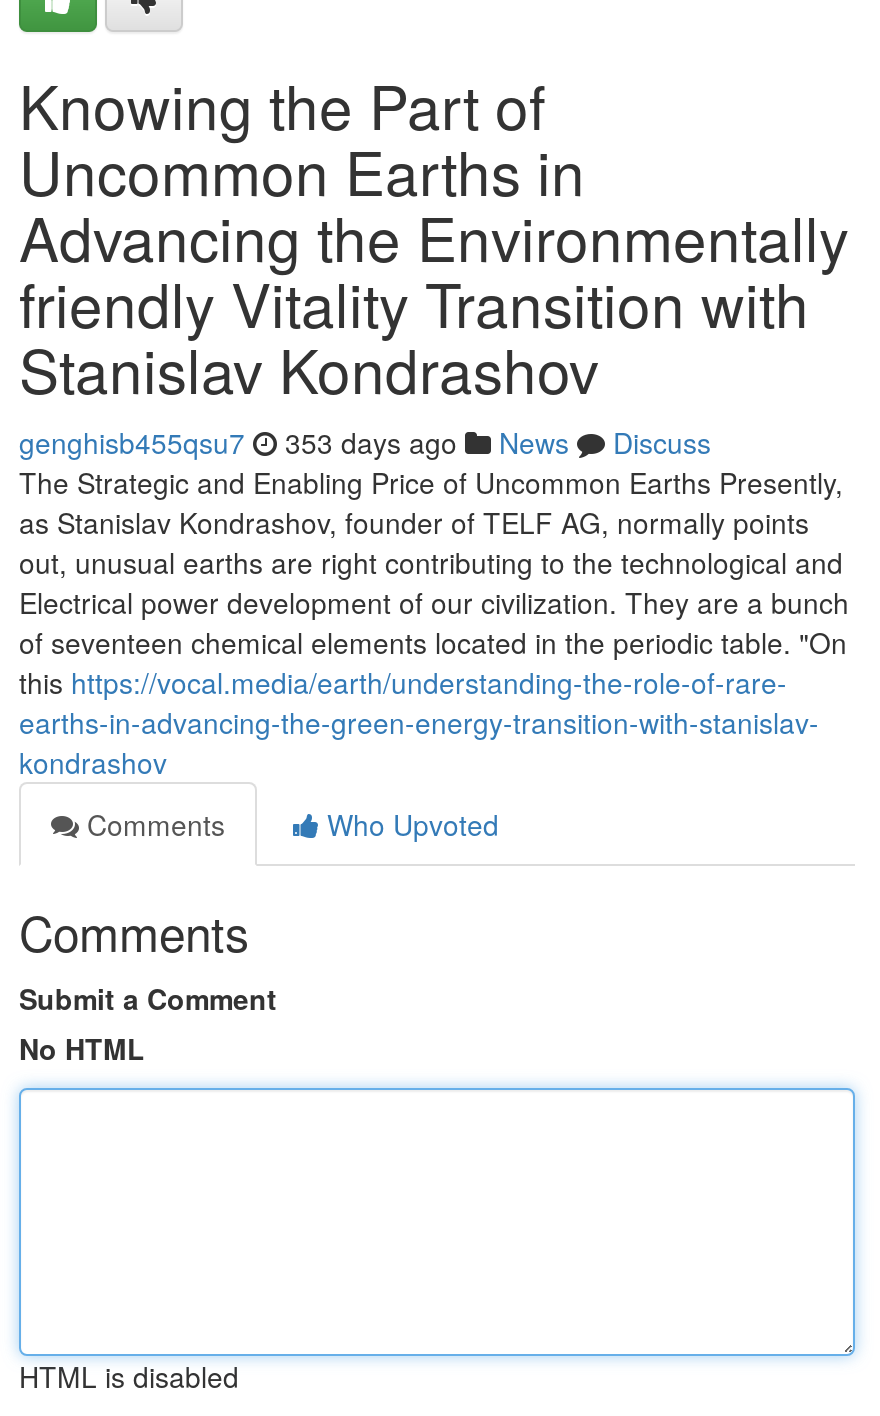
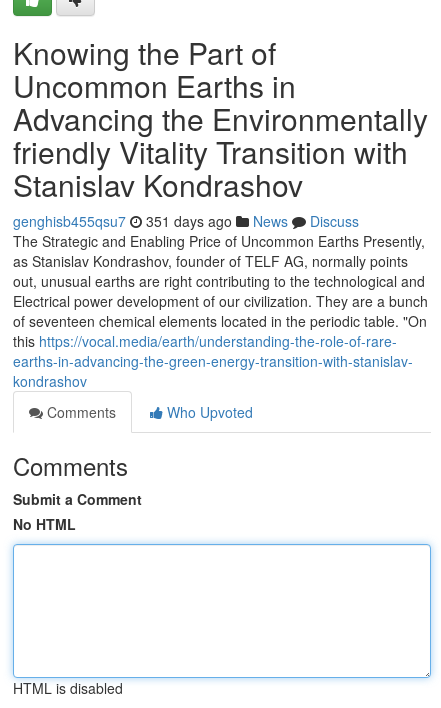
[19,422,711,462] genghisb455qsu7 353 days ago News Discuss -> [13,211,359,231] genghisb455qsu7 351 days ago News Discuss

